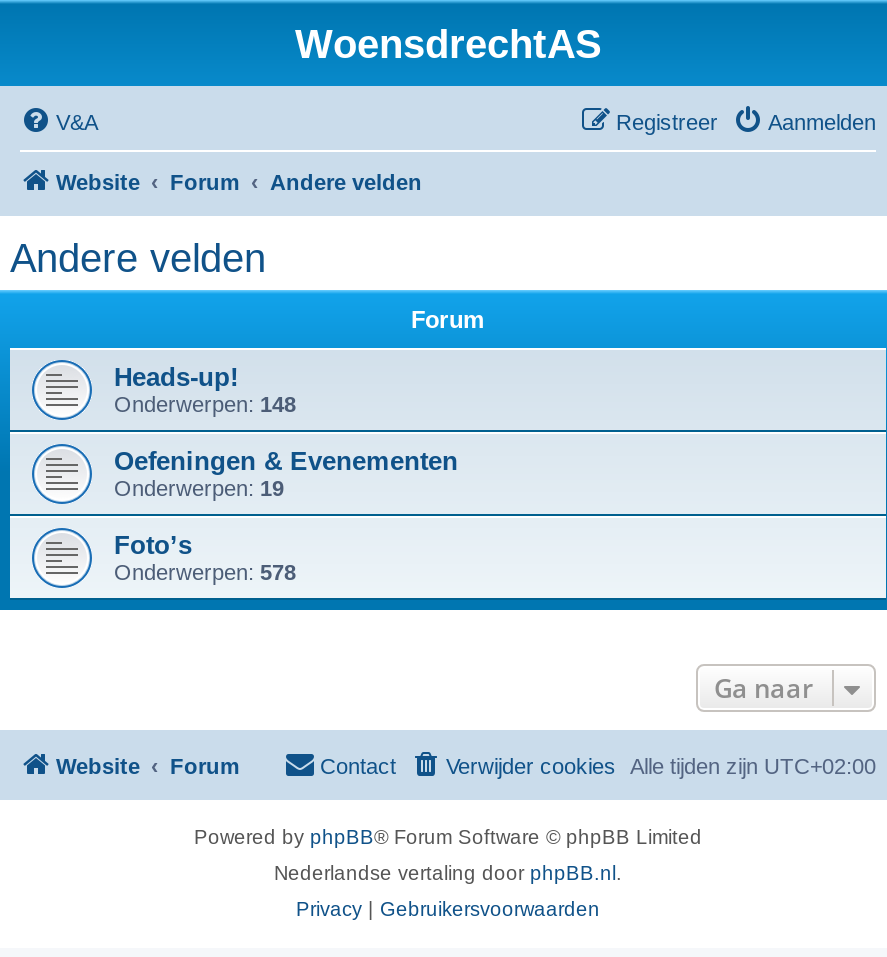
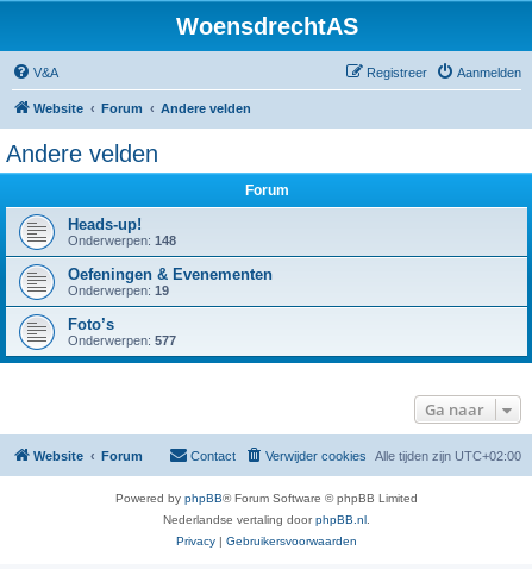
[114,560,296,584] Onderwerpen: 578 -> [68,333,176,348] Onderwerpen: 577

